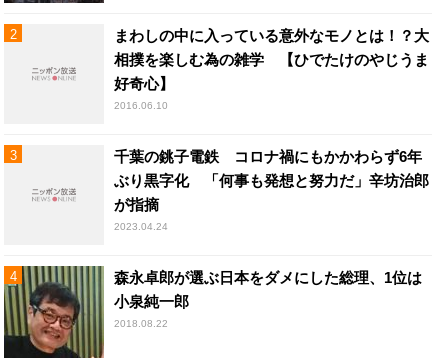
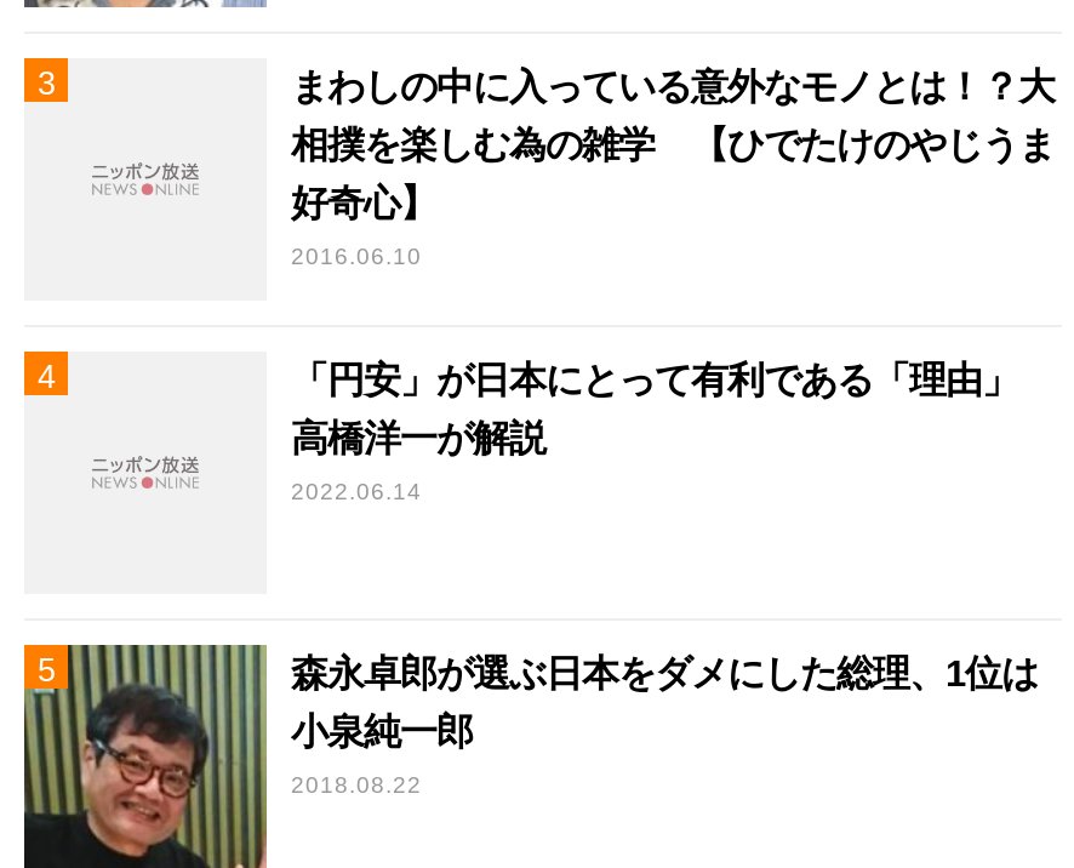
[114,148,429,213] 千葉の銚子電鉄 コロナ禍にもかかわらず6年 | ぶり黒字化 「何事も発想と努力だ」辛坊治郎 | が指摘 -> [291,359,1055,458] 「円安」が日本にとって有利である「理由」 | 高橋洋一が解説
[114,221,168,232] 2023.04.24 -> [291,478,422,504] 2022.06.14

